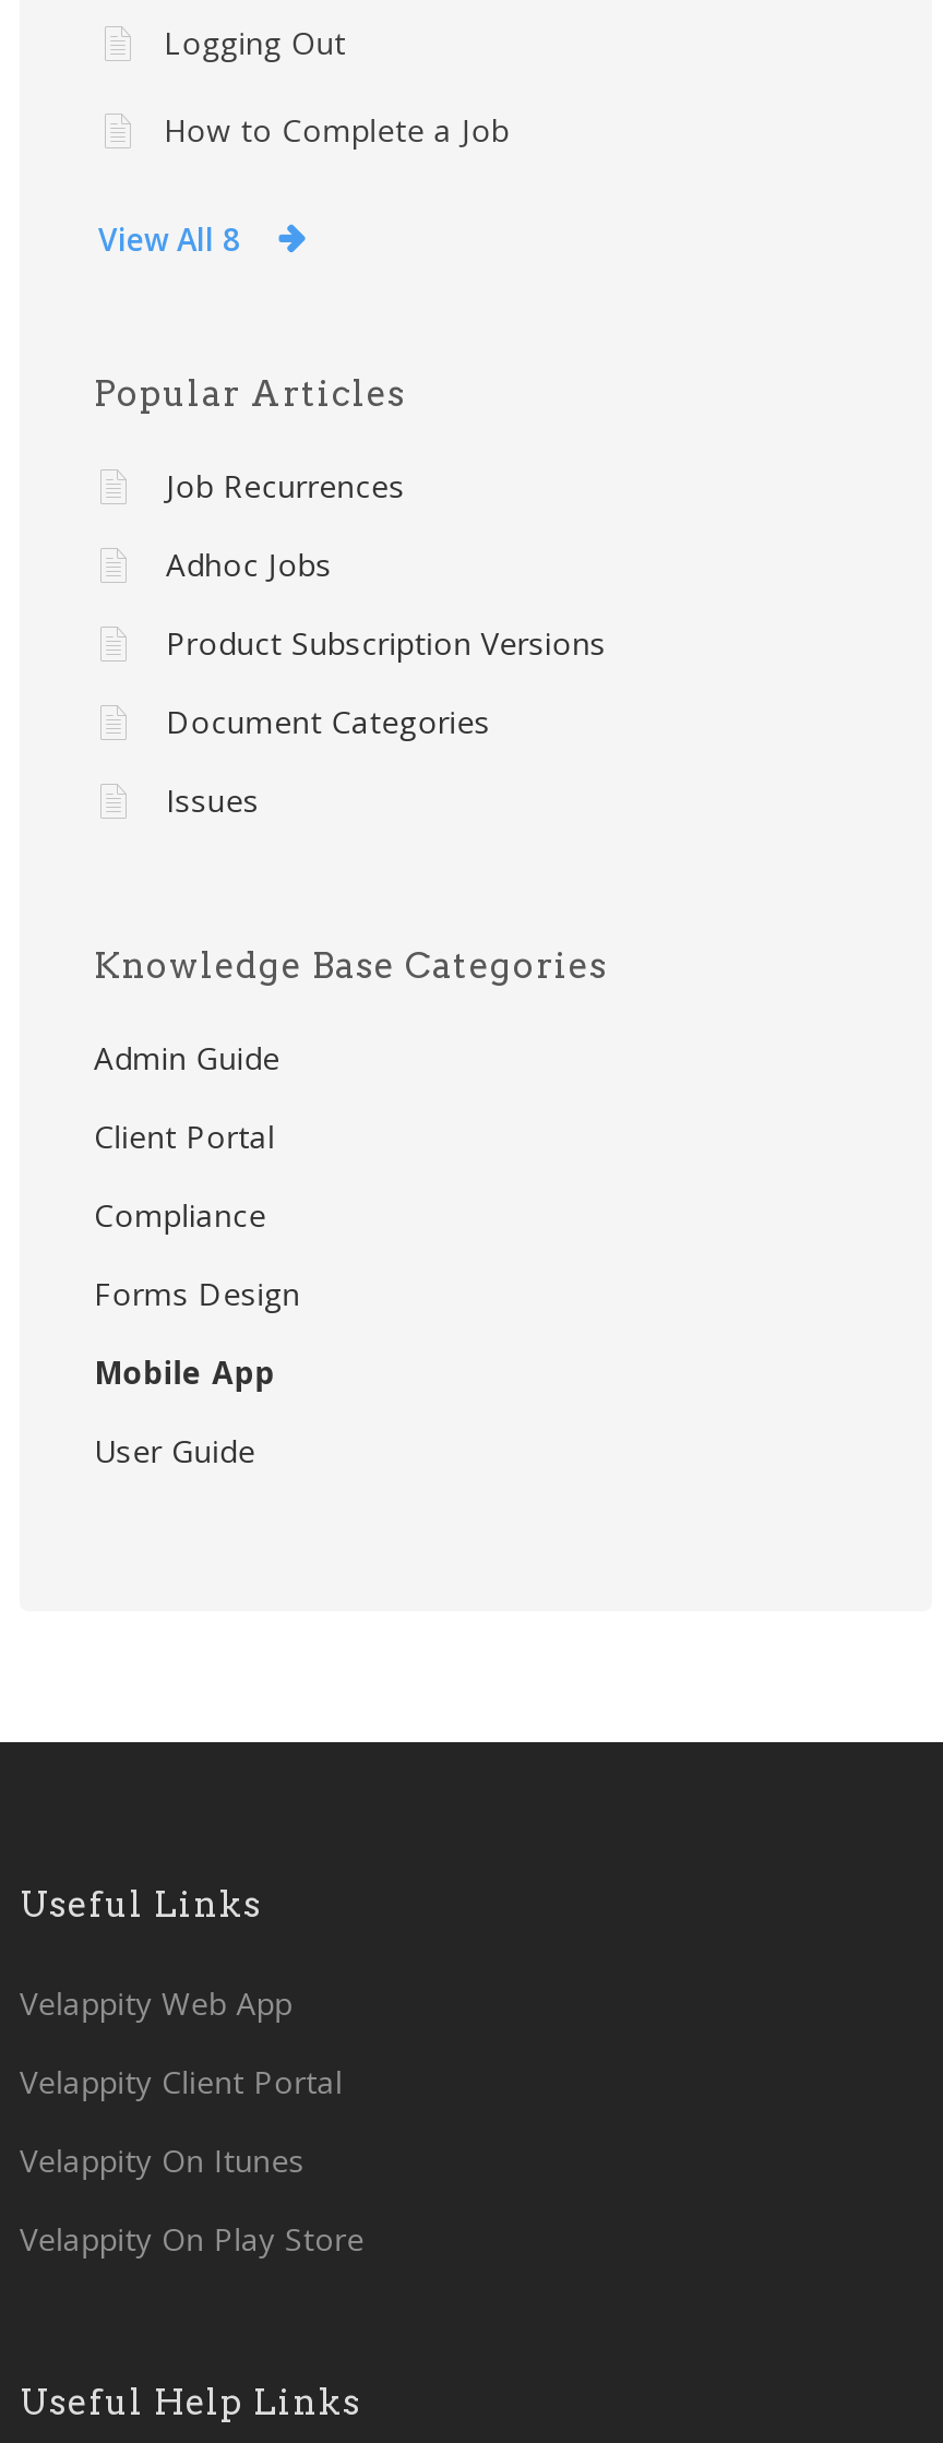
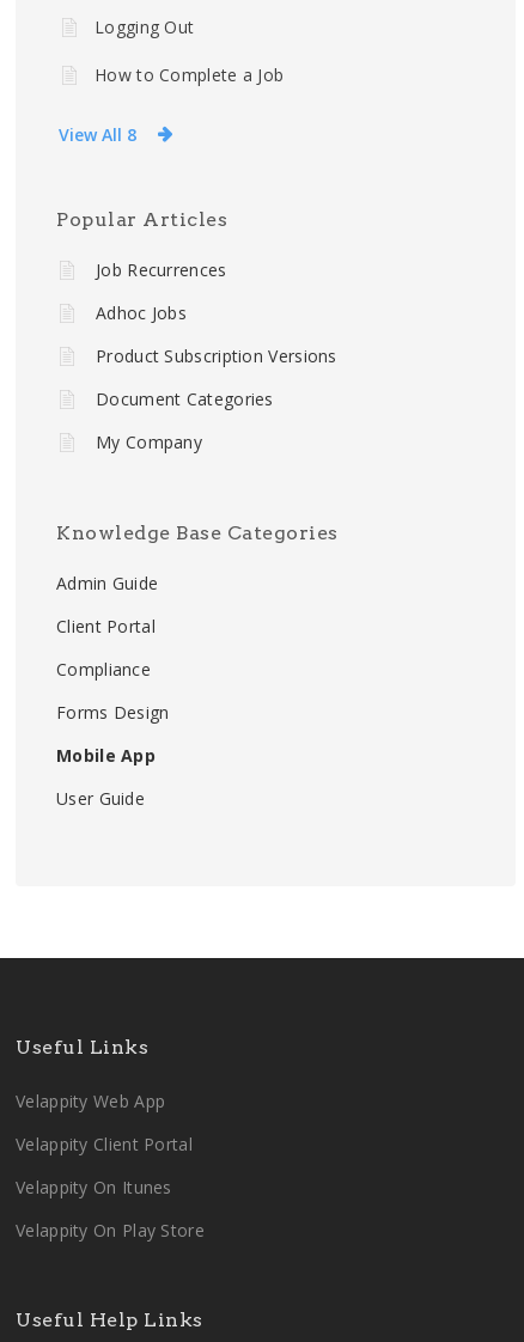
[166,779,259,821] Issues -> [96,430,202,453] My Company

